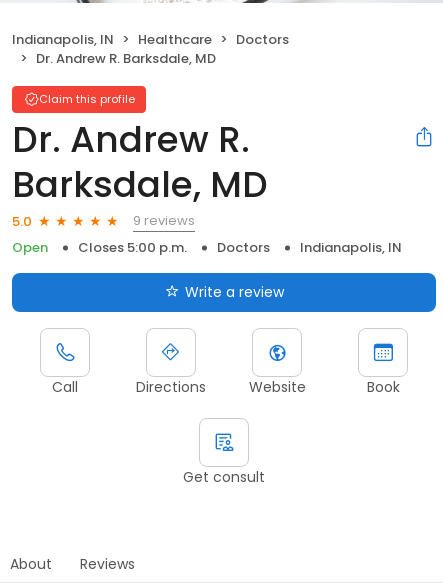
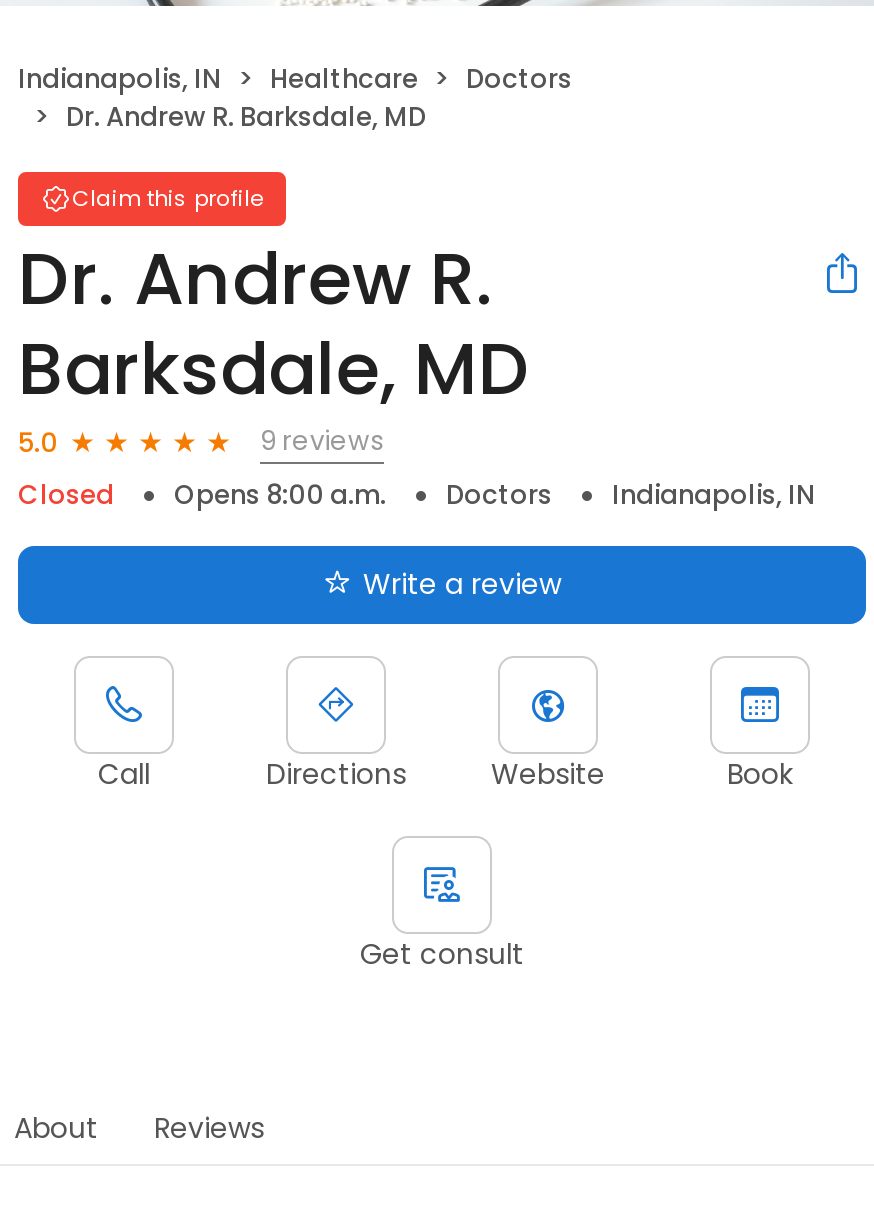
[12,238,187,257] Open | Closes 5:00 p.m. -> [18,476,386,514] Closed | Opens 8:00 a.m.

